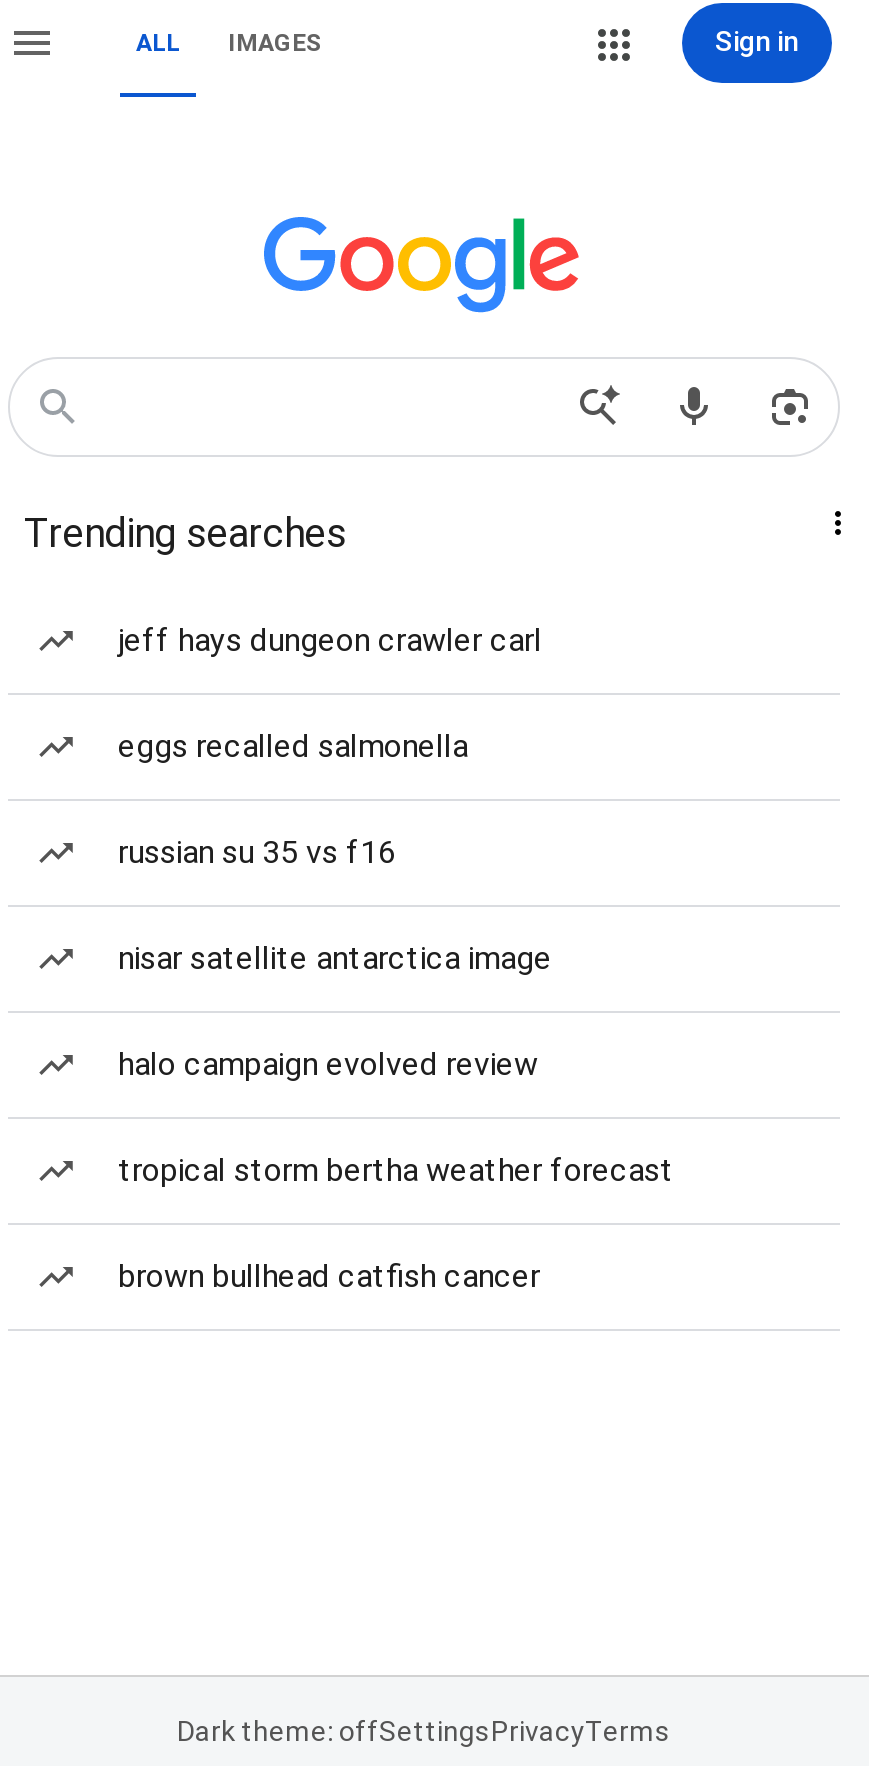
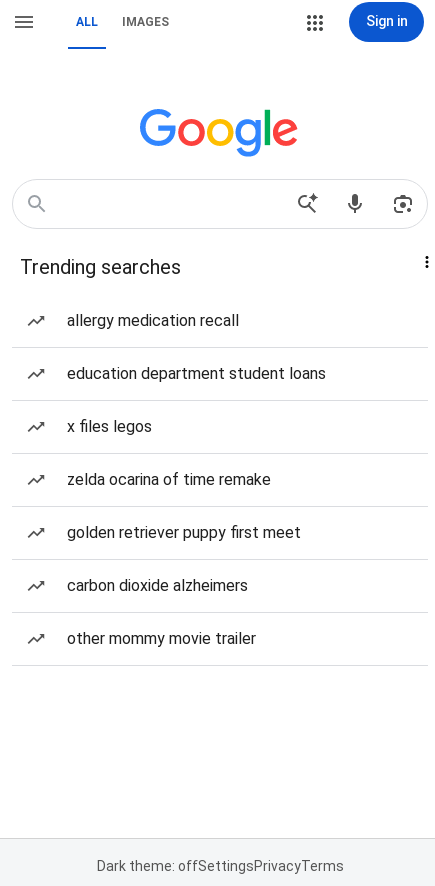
[118,621,542,659] jeff hays dungeon crawler carl -> [67,311,239,330] allergy medication recall
[118,727,468,765] eggs recalled salmonella -> [67,364,326,383] education department student loans
[118,833,396,871] russian su 35 vs f16 -> [67,417,152,436] x files legos
[118,939,552,977] nisar satellite antarctica image -> [67,470,271,489] zelda ocarina of time remake
[118,1045,538,1083] halo campaign evolved review -> [67,523,301,542] golden retriever puppy first meet
[118,1151,674,1189] tropical storm bertha weather forecast -> [67,576,248,595] carbon dioxide alzheimers
[118,1257,540,1295] brown bullhead catfish cancer -> [67,629,256,648] other mommy movie trailer

